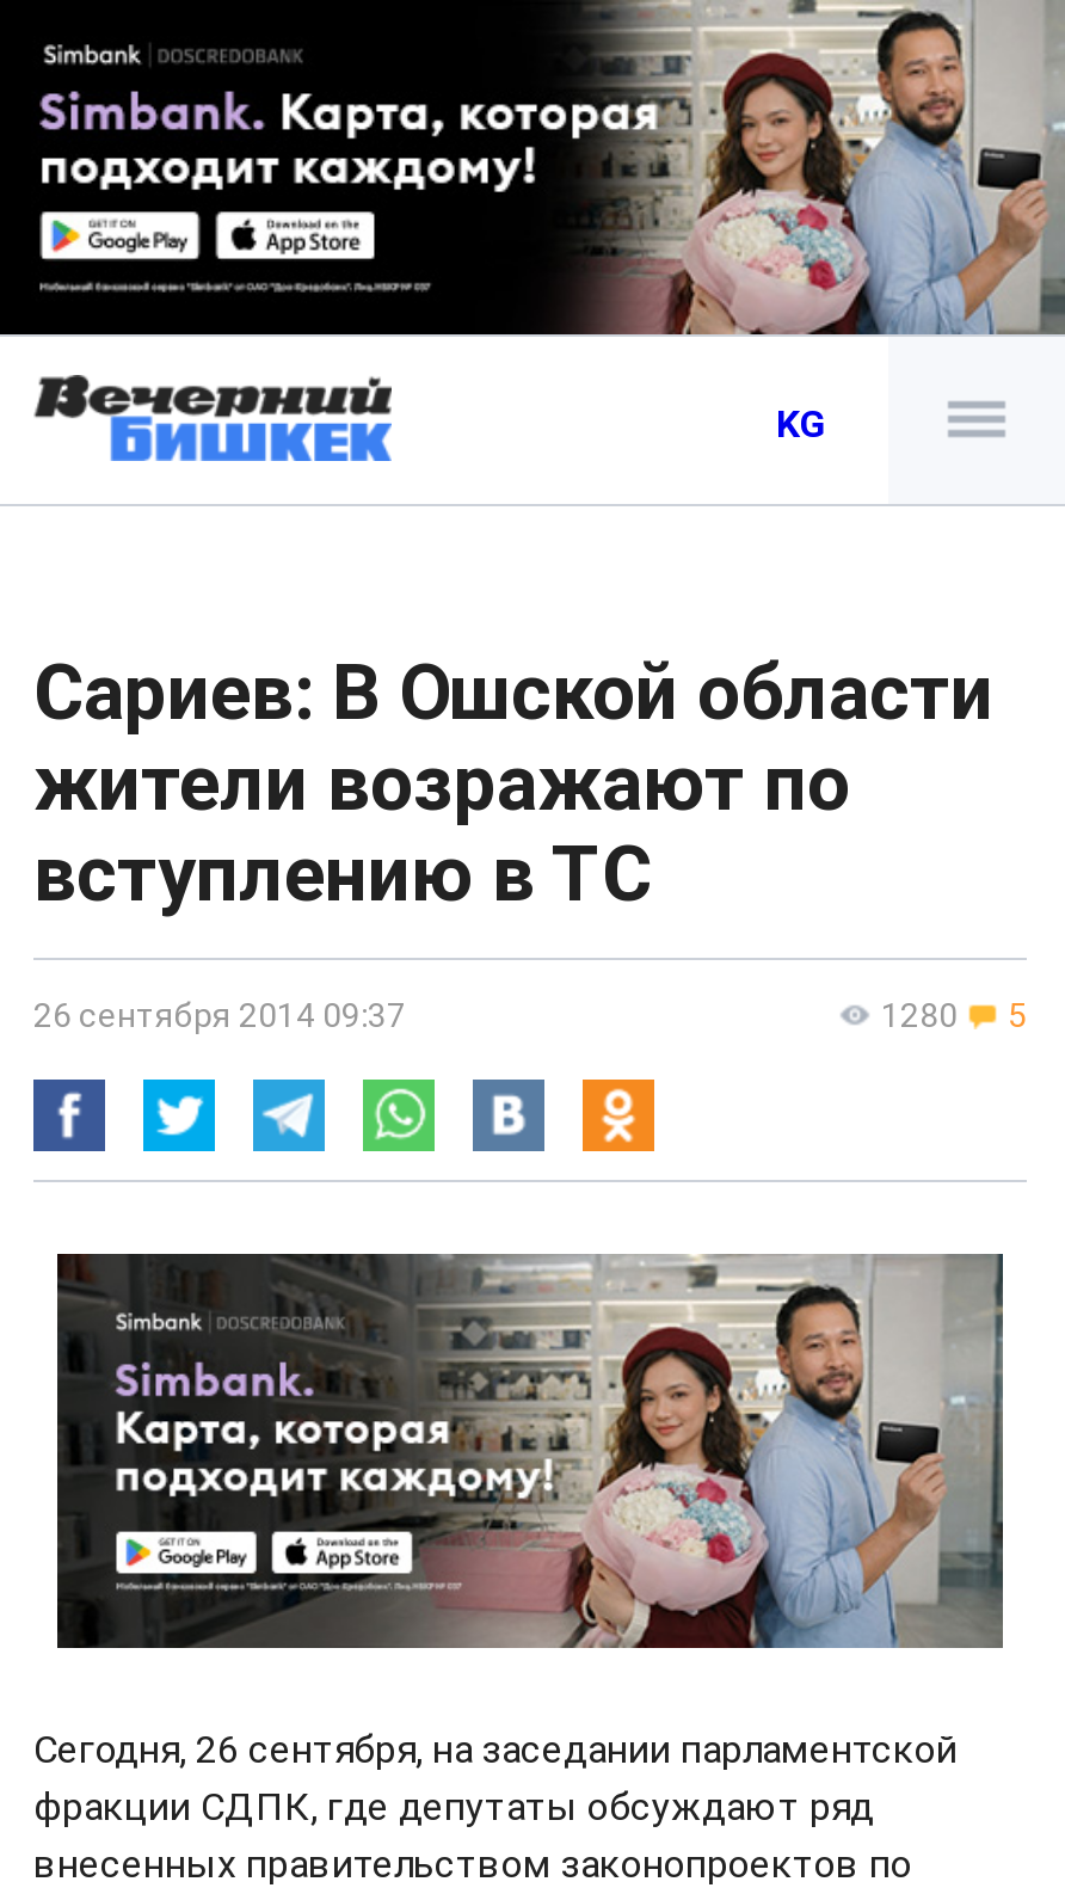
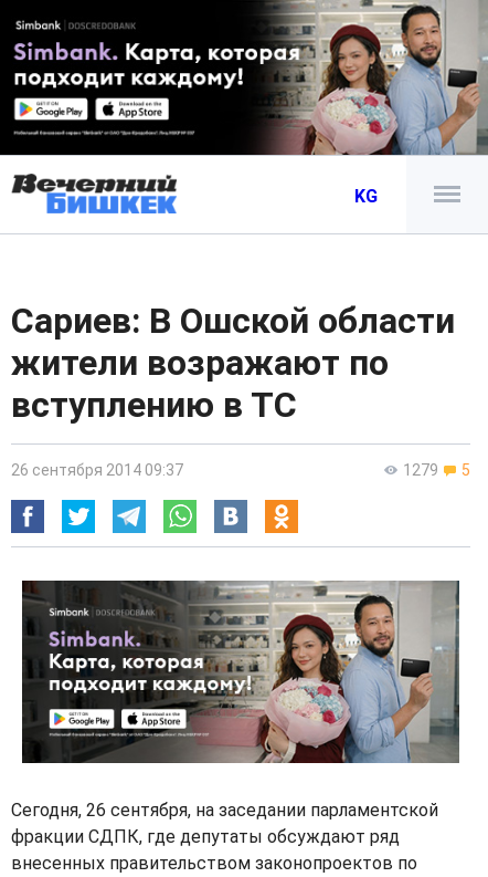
[874,996,1027,1034] 1280 5 -> [400,461,470,479] 1279 5

